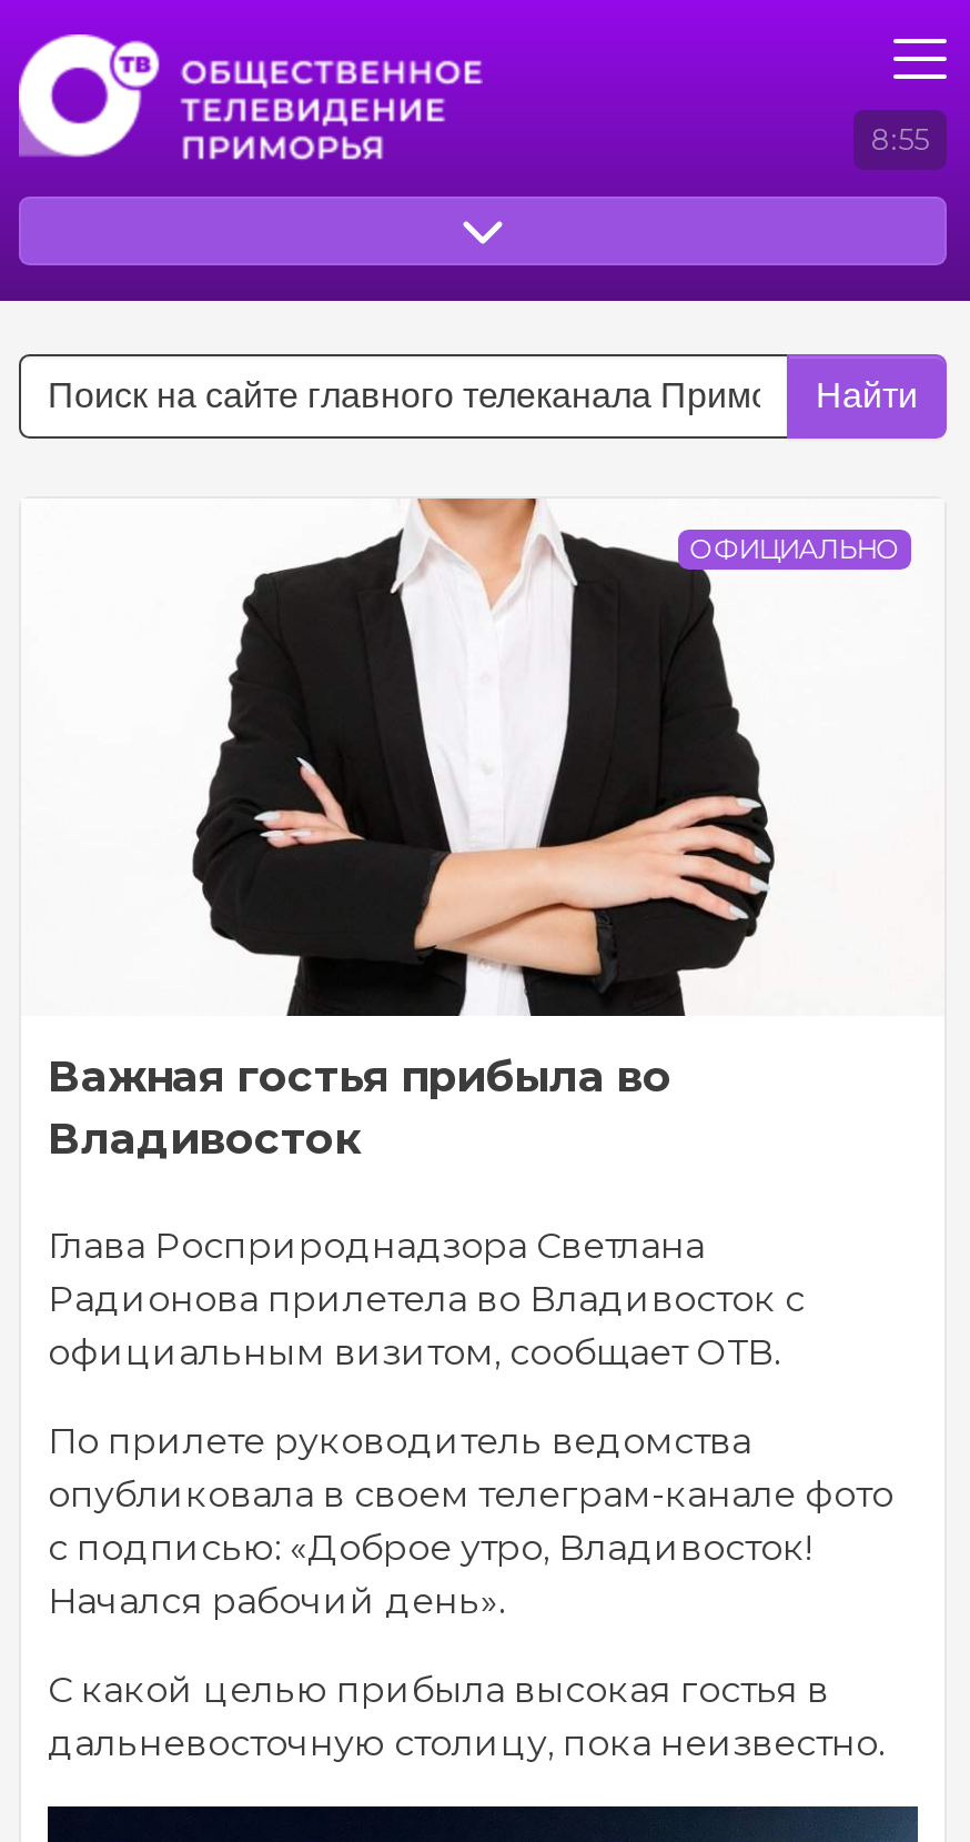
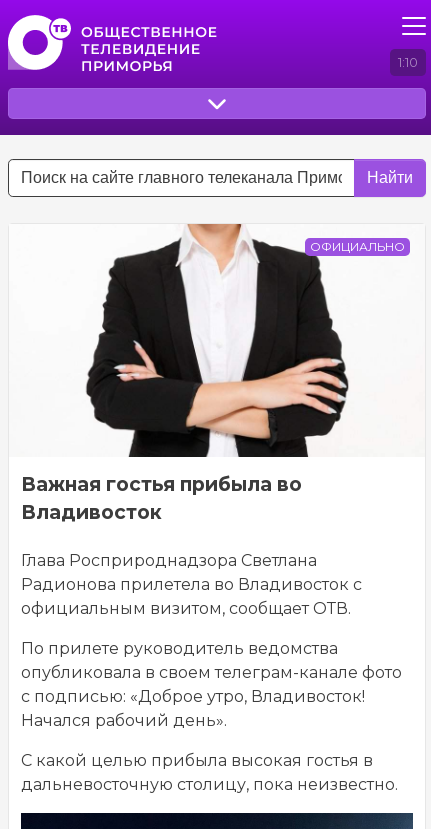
[871,123,929,157] 8:55 -> [398,55,418,70] 1:10

